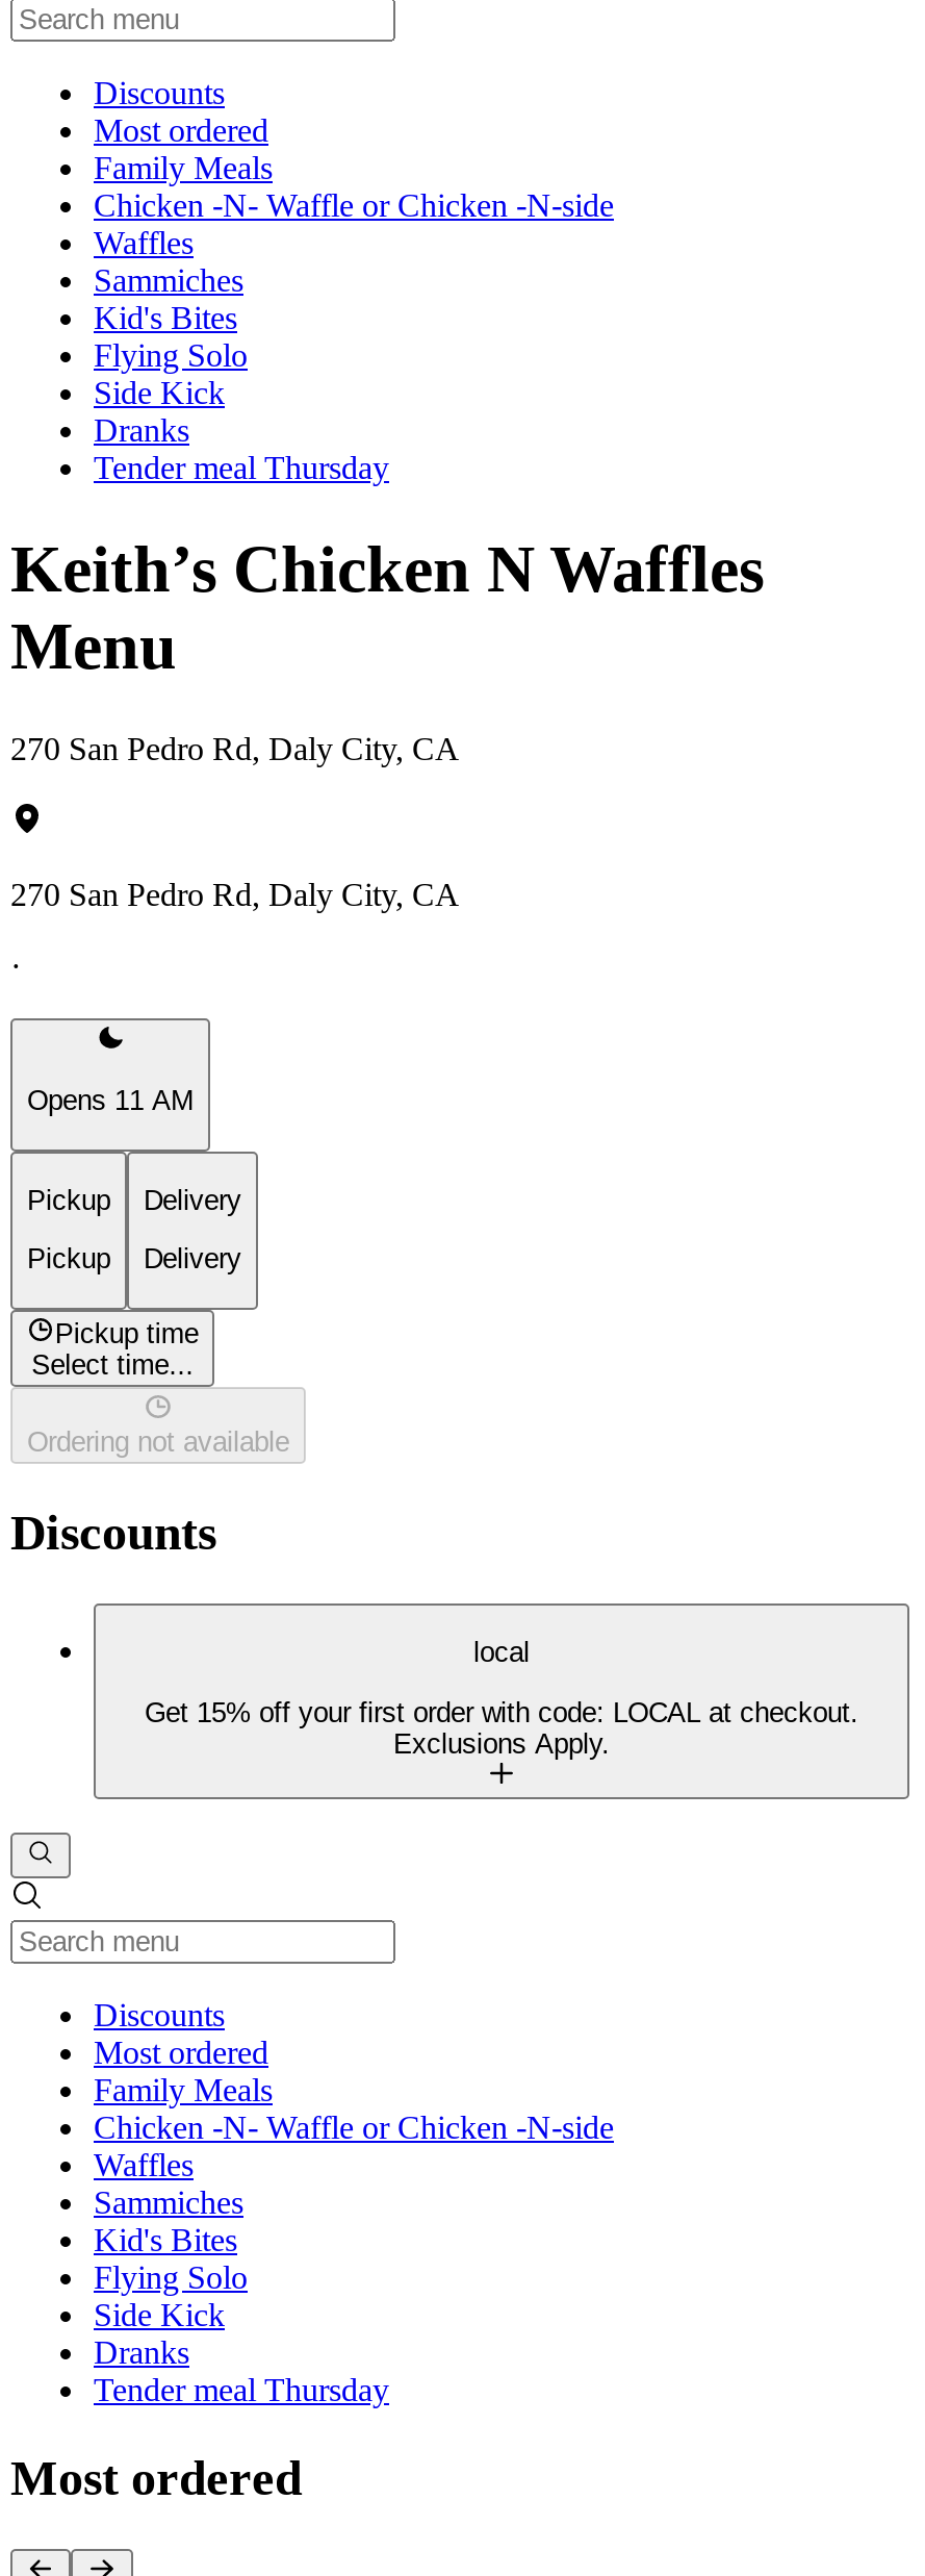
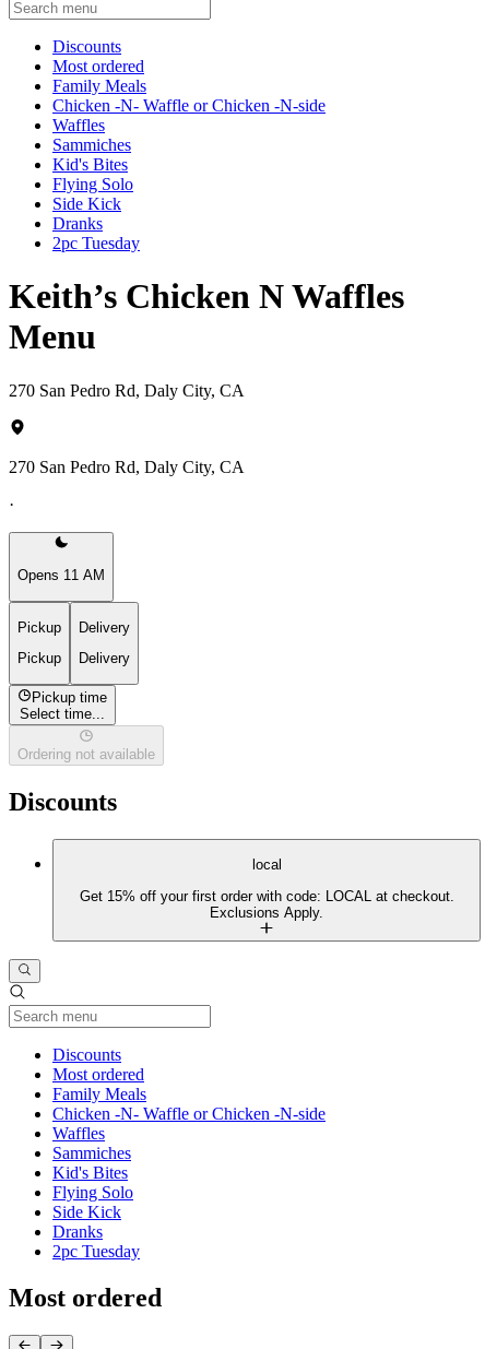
[94,449,389,485] Tender meal Thursday -> [52,233,140,252] 2pc Tuesday
[94,2373,389,2408] Tender meal Thursday -> [52,1242,140,1261] 2pc Tuesday

